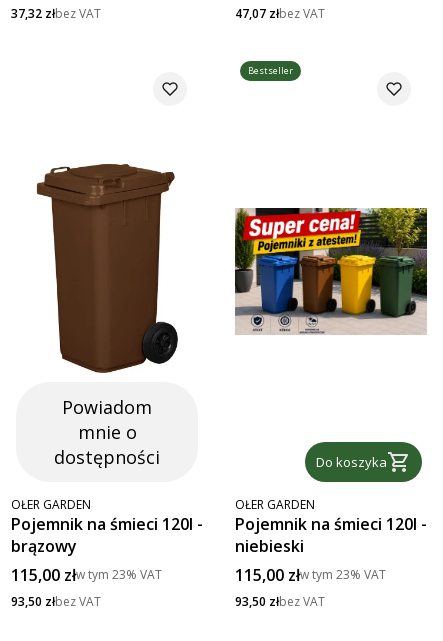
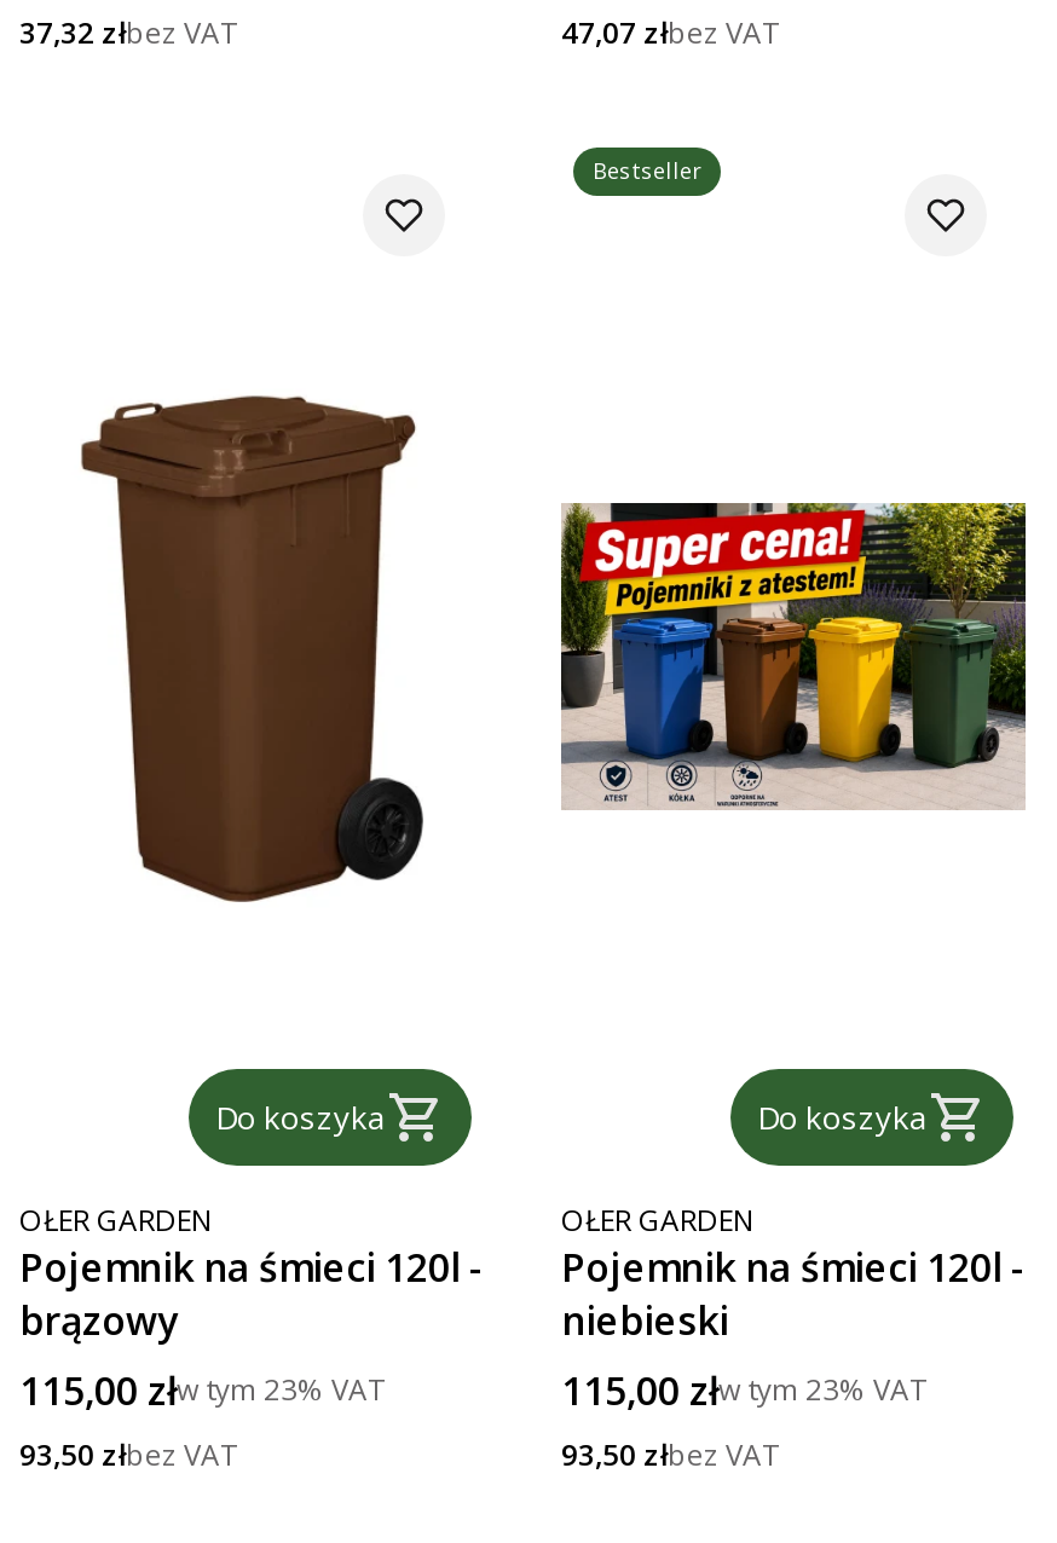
[54,394,160,468] Powiadom | mnie o | dostępności -> [215,1094,387,1138] Do koszyka

